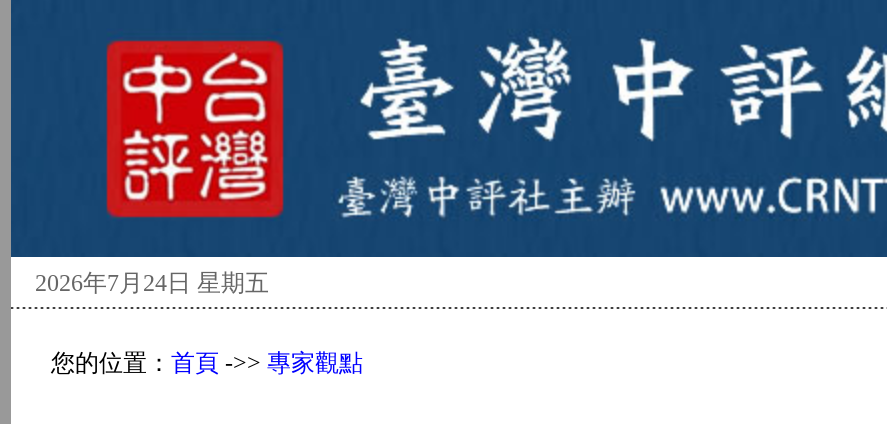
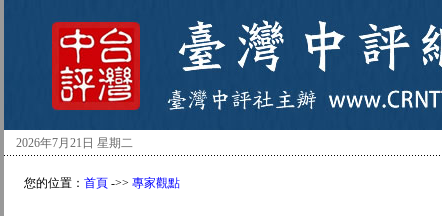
[35,269,269,297] 2026年7月24日 星期五 -> [16,136,133,150] 2026年7月21日 星期二

